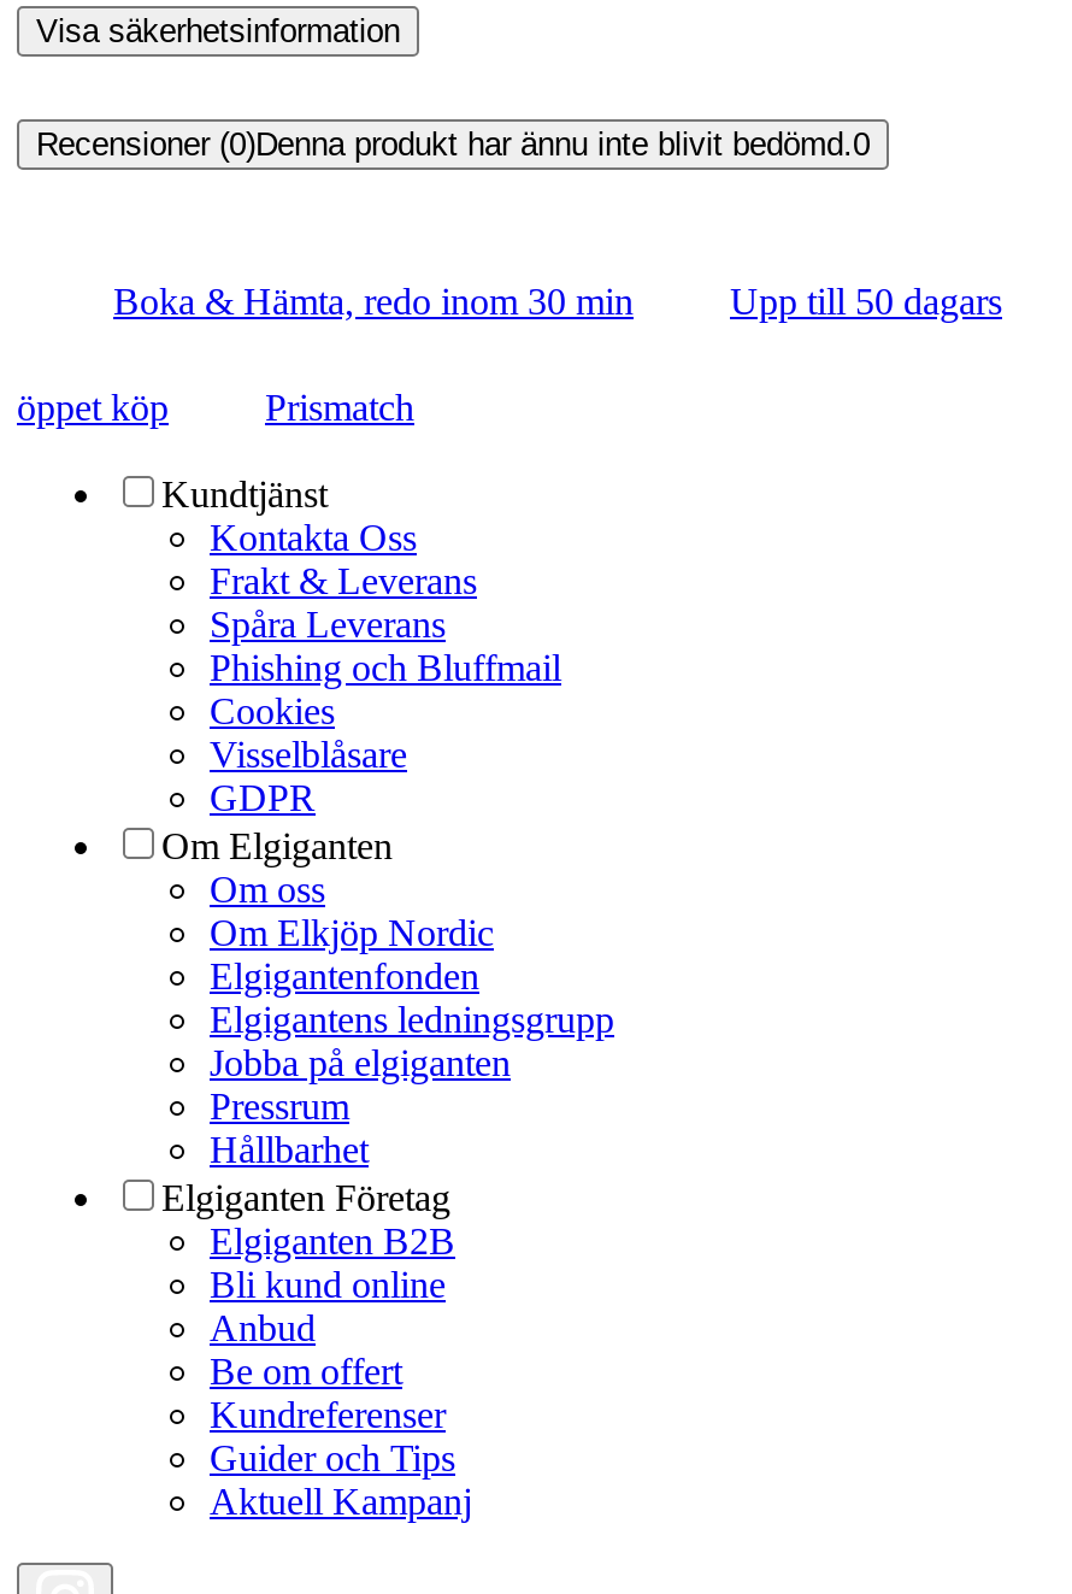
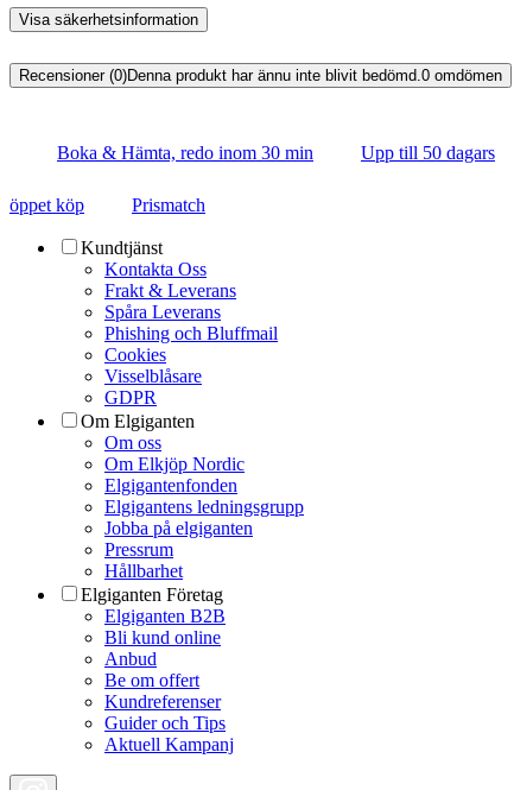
[36,126,870,162] Recensioner (0)Denna produkt har ännu inte blivit bedömd.0 -> [19,66,502,84] Recensioner (0)Denna produkt har ännu inte blivit bedömd.0 omdömen

